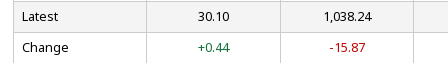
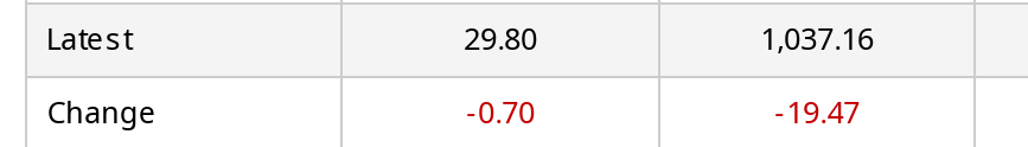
[198,8,229,25] 30.10 -> [464,19,537,59] 29.80
[323,8,371,25] 1,038.24 -> [760,19,874,59] 1,037.16
[198,39,229,56] +0.44 -> [466,92,535,133] -0.70
[329,39,365,56] -15.87 -> [774,92,860,133] -19.47

